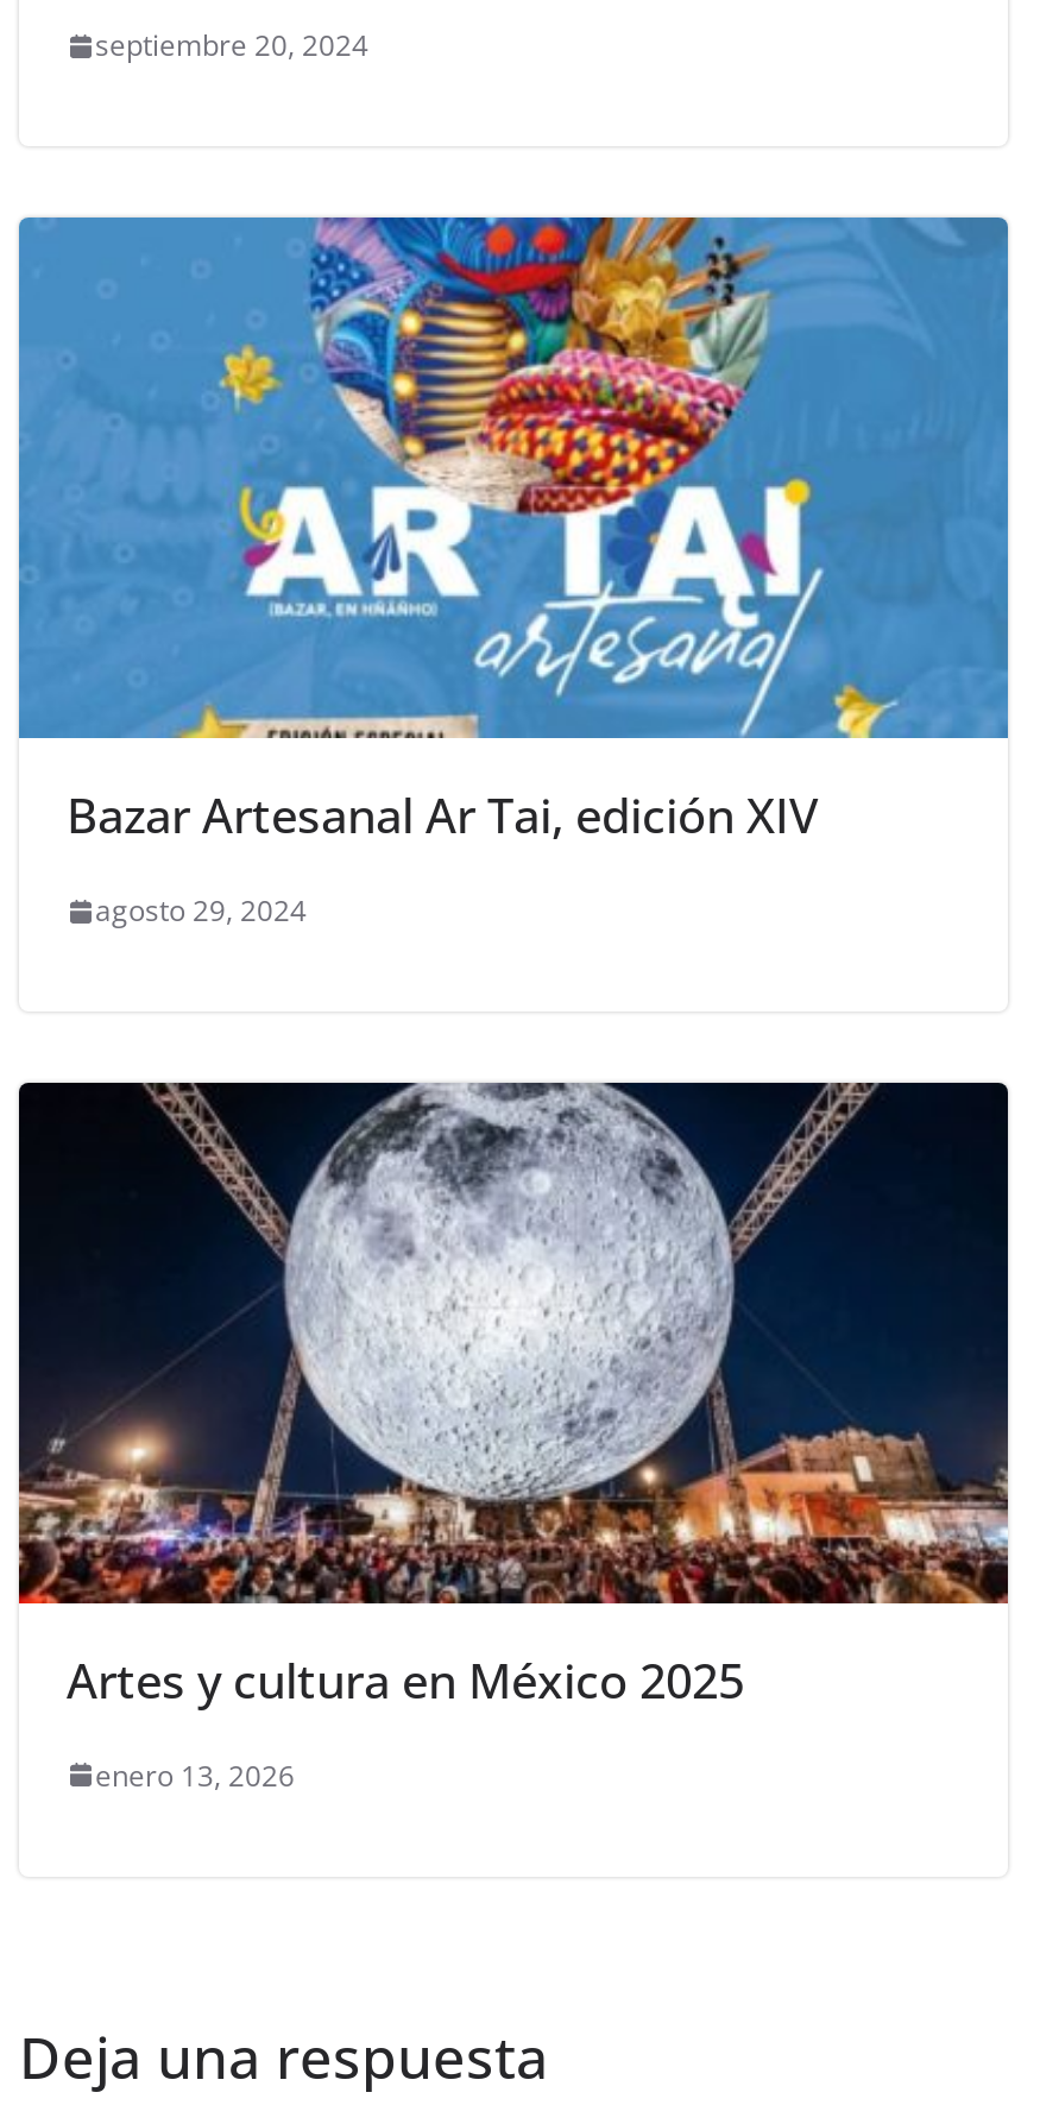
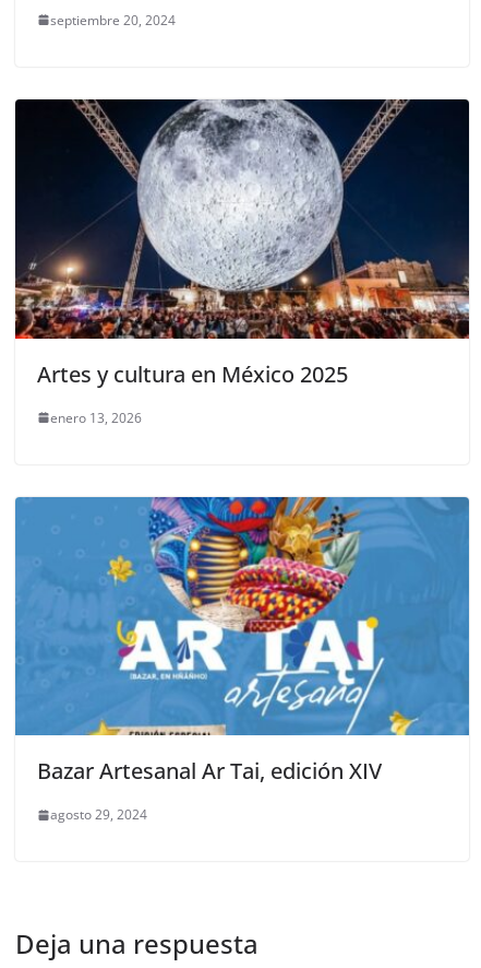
moved [17,214,1010,931] -> [14,496,470,824]: [image] | Bazar Artesanal Ar Tai, edición XIV | agosto 29, 2024
moved [14,1077,1013,1795] -> [13,96,471,427]: [image] | Artes y cultura en México 2025 | enero 13, 2026

